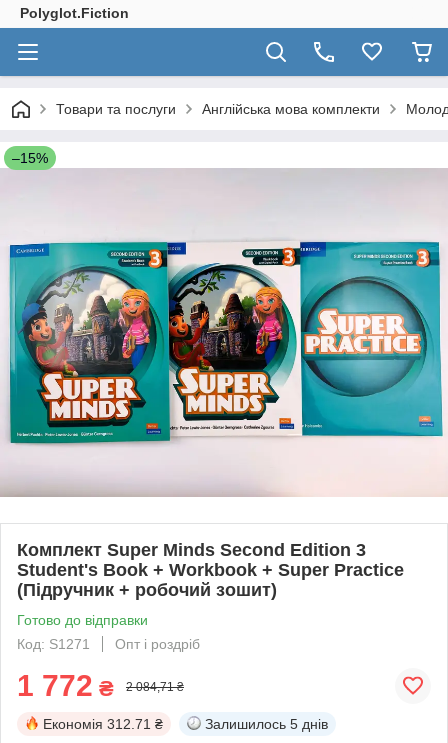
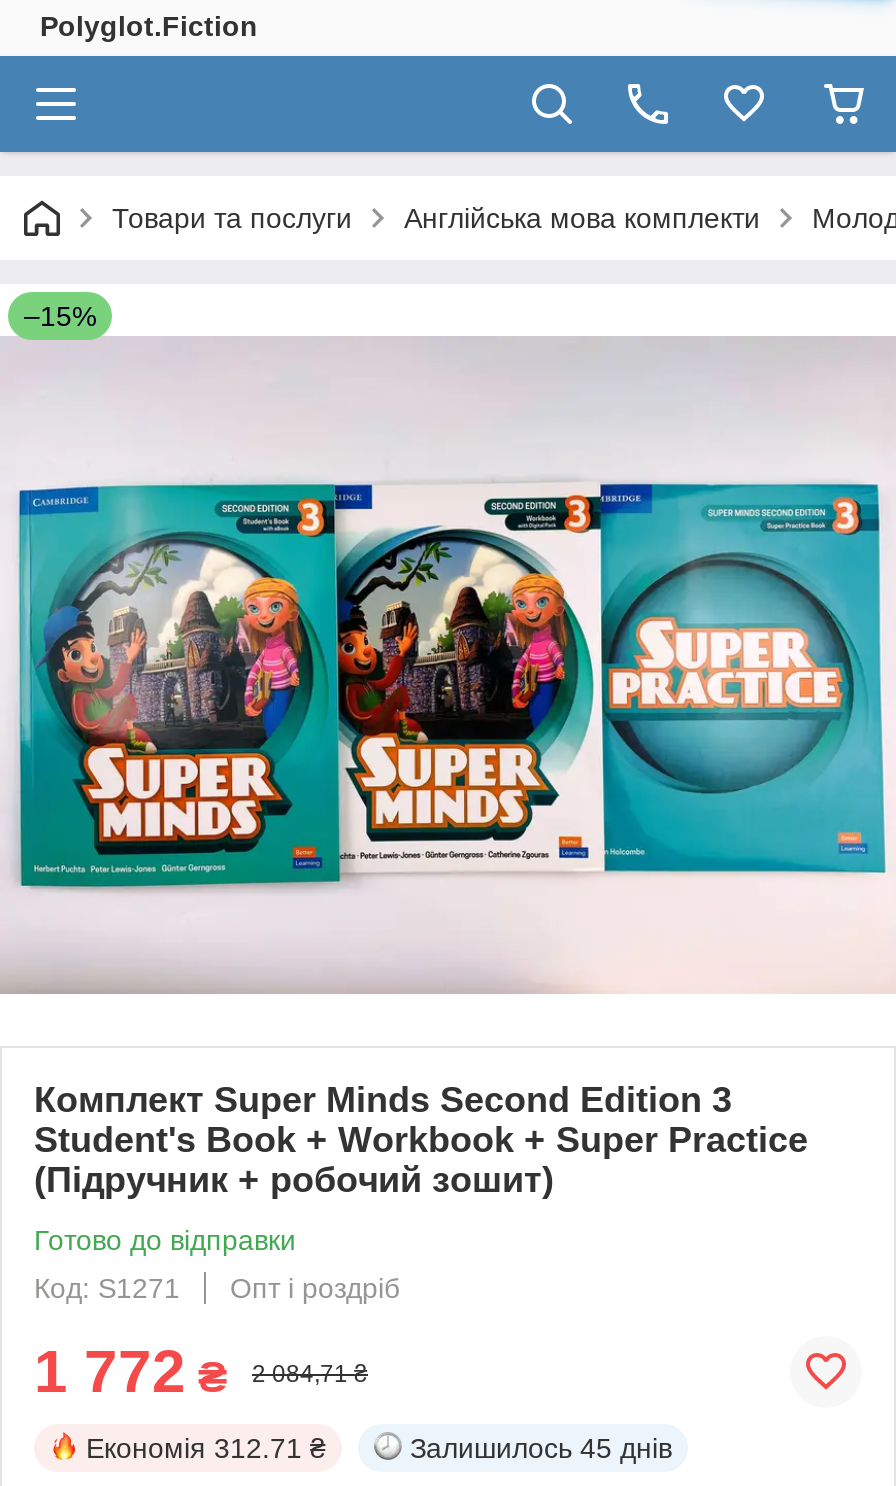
[205,716,328,732] Залишилось 5 днів -> [410,1432,672,1464] Залишилось 45 днів

